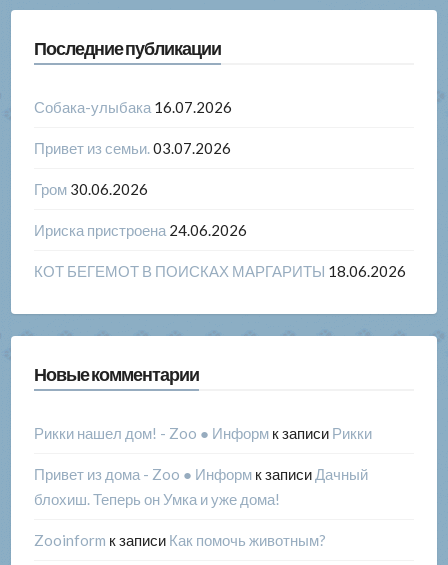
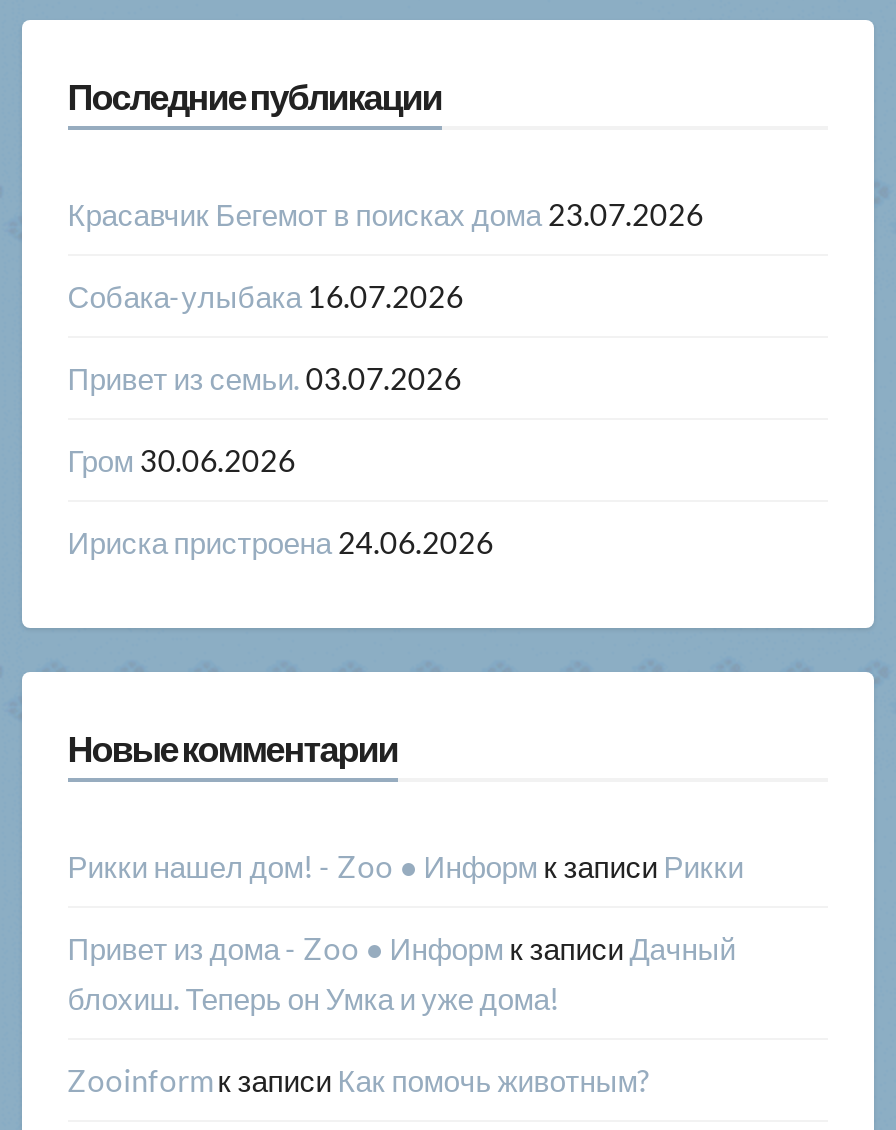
none -> [68,196,704,232] Красавчик Бегемот в поисках дома 23.07.2026
moved [34,98,247,239] -> [68,278,494,560]: Собака-улыбака 16.07.2026 | Привет из семьи. 03.07.2026 | Гром 30.06.2026 | Ириска пристроена 24.06.2026
[34,262,406,280] КОТ БЕГЕМОТ В ПОИСКАХ МАРГАРИТЫ 18.06.2026 -> none

